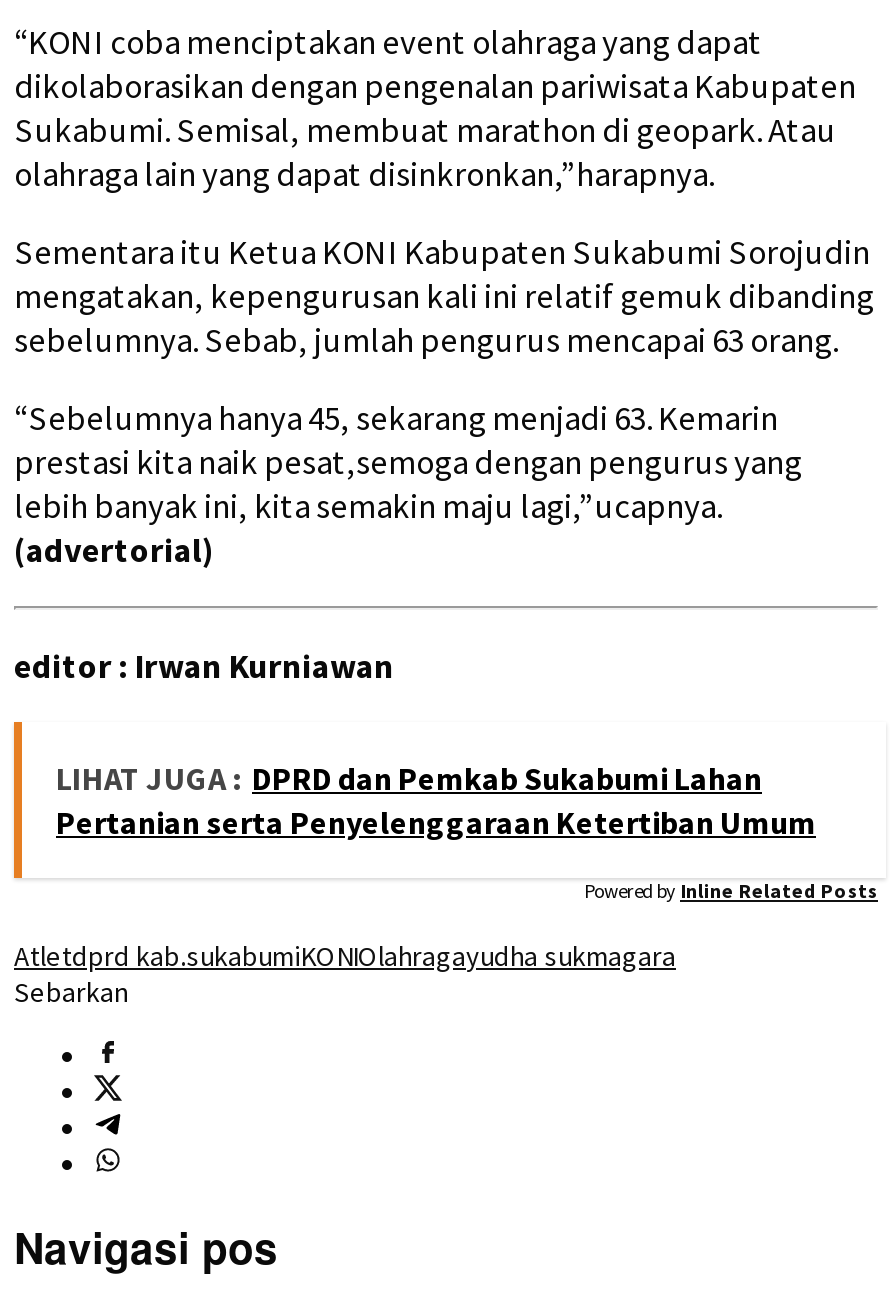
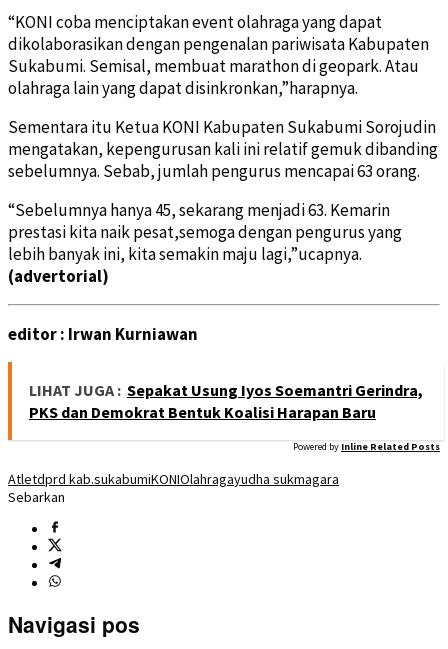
[56,758,816,842] LIHAT JUGA : DPRD dan Pemkab Sukabumi Lahan | Pertanian serta Penyelenggaraan Ketertiban Umum -> [29,380,423,422] LIHAT JUGA : Sepakat Usung Iyos Soemantri Gerindra, | PKS dan Demokrat Bentuk Koalisi Harapan Baru

